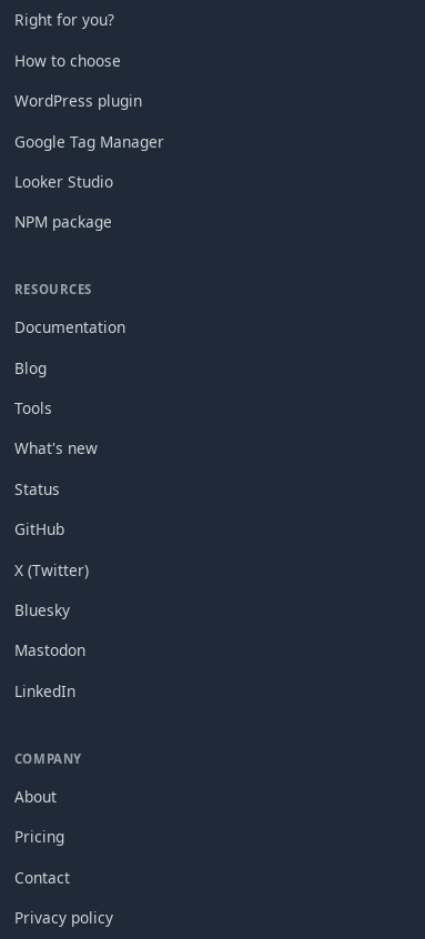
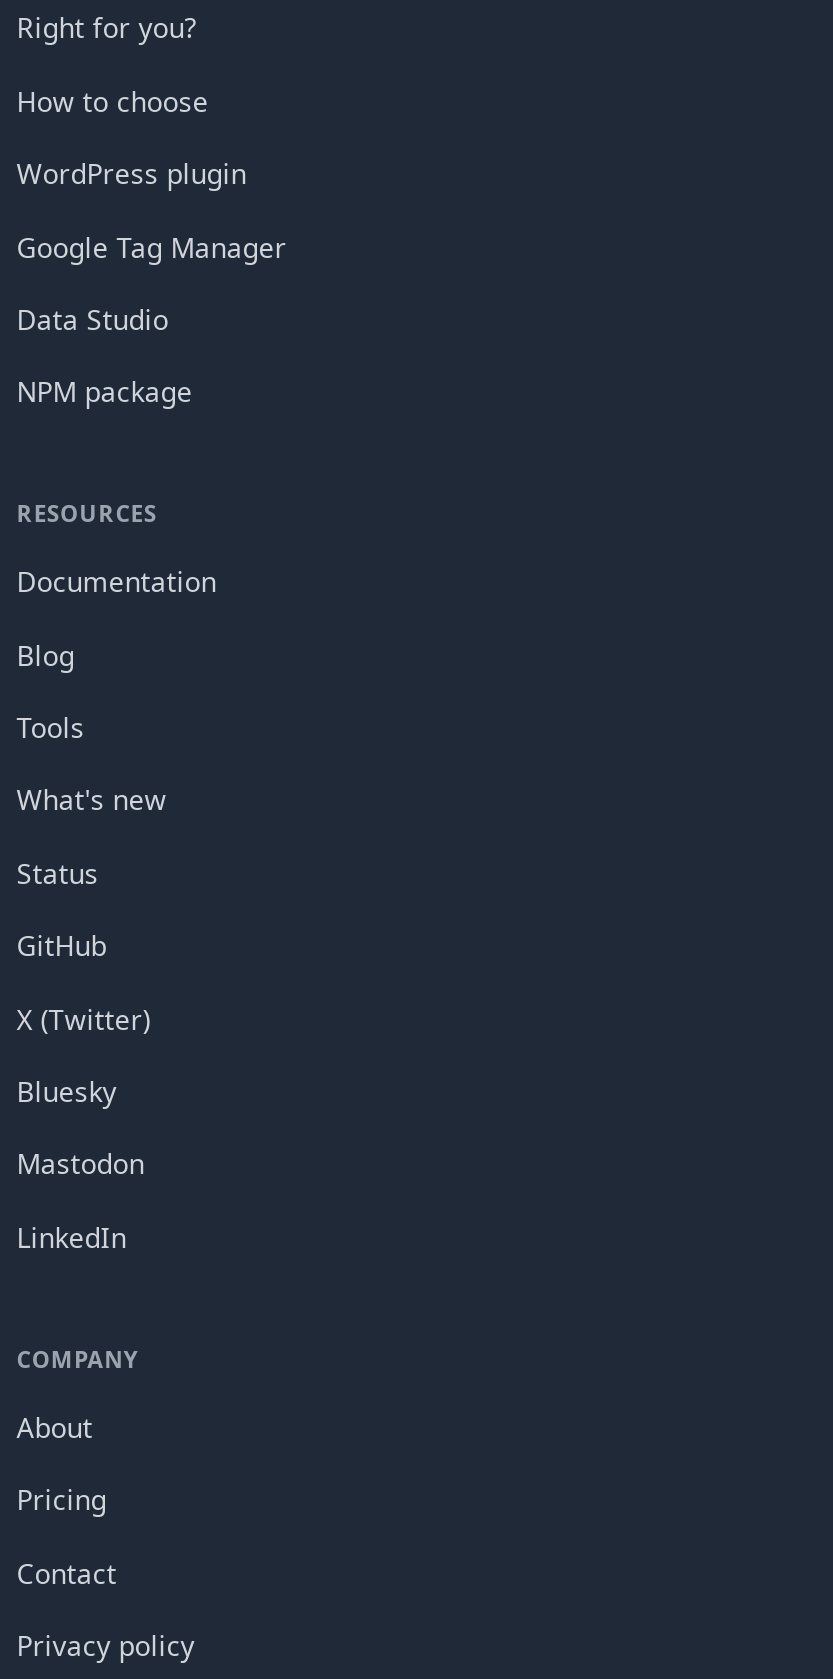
[14,171,113,192] Looker Studio -> [17,300,169,338] Data Studio

